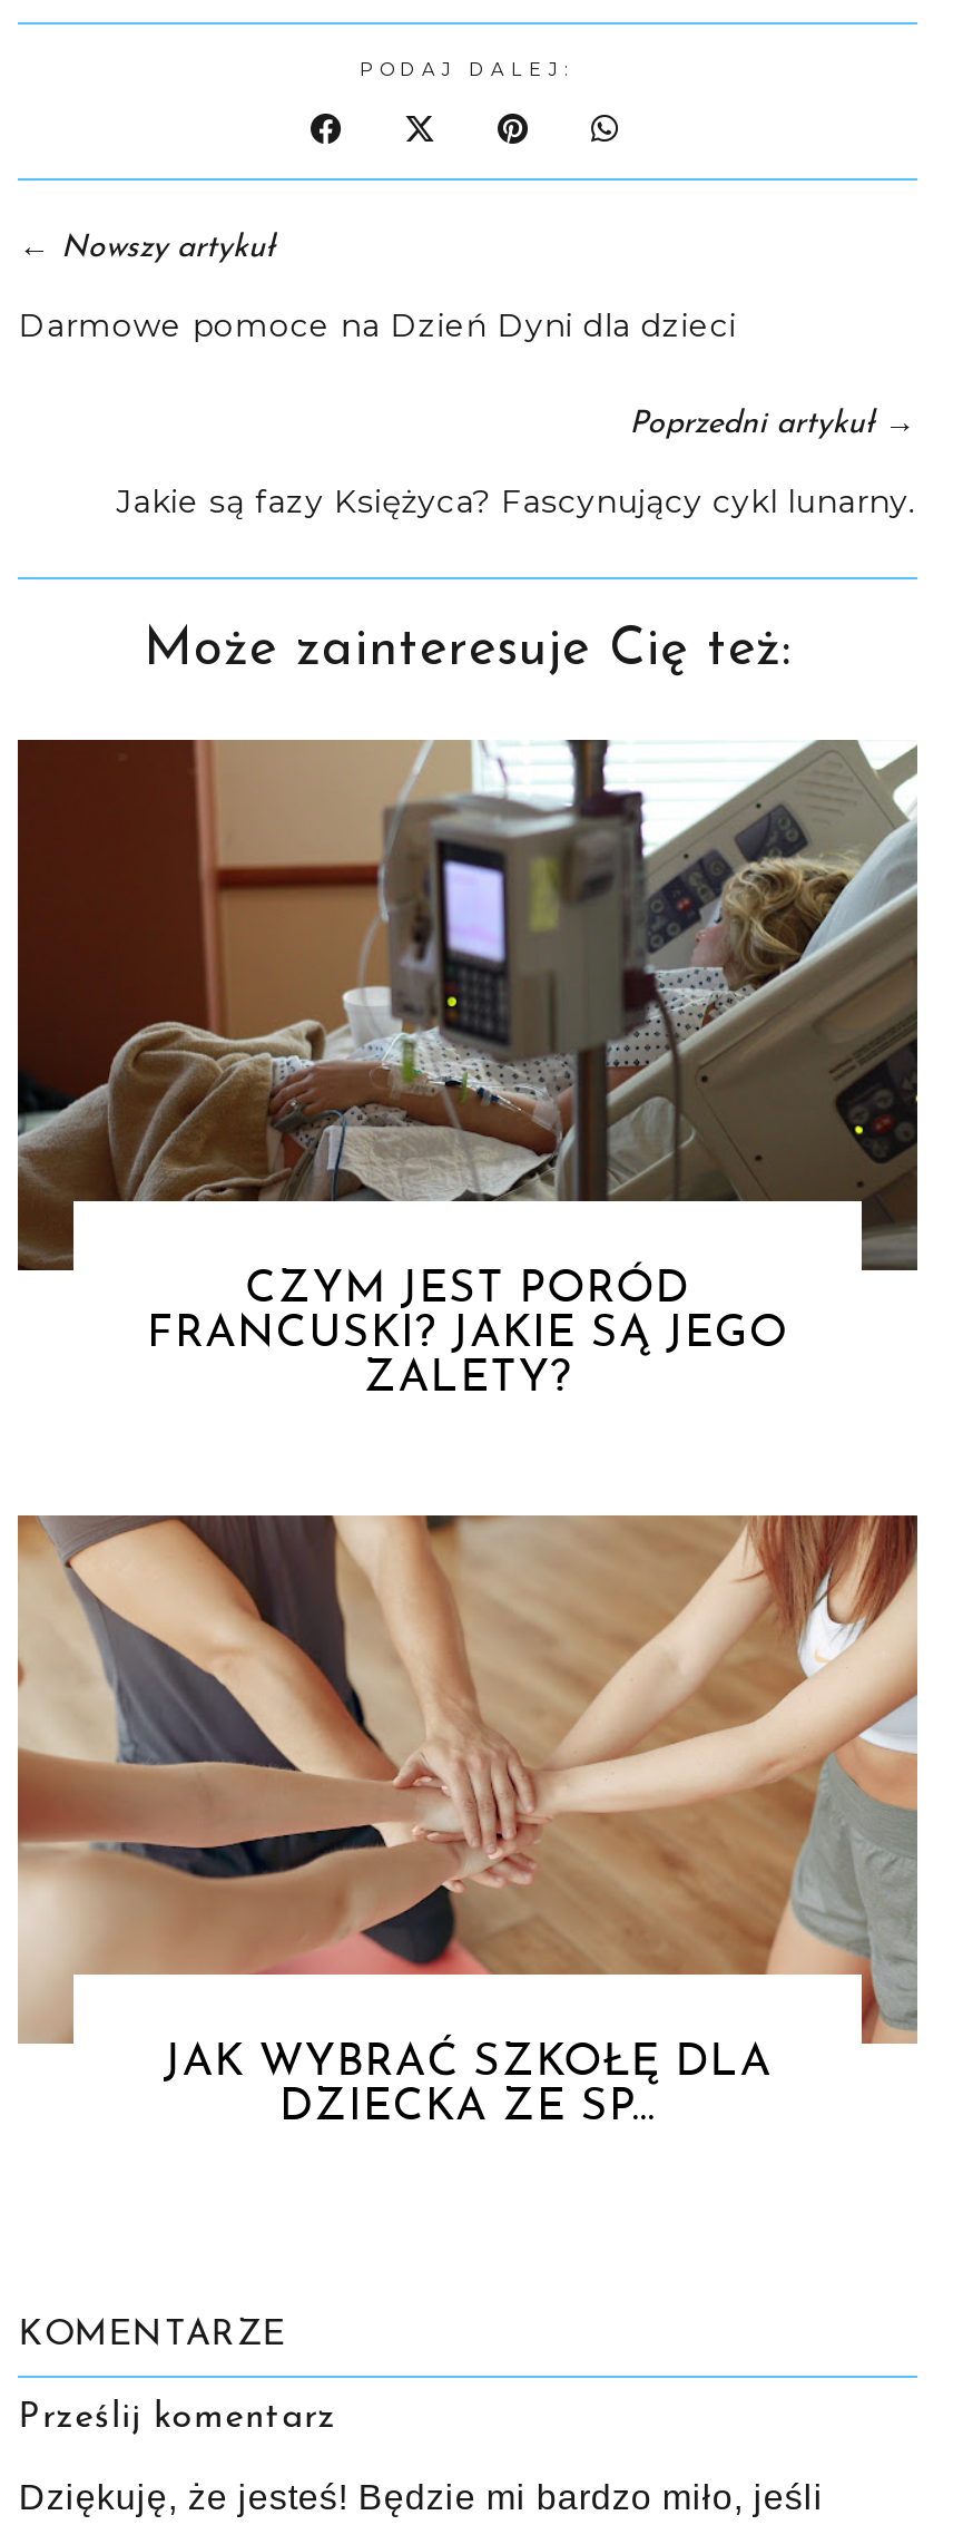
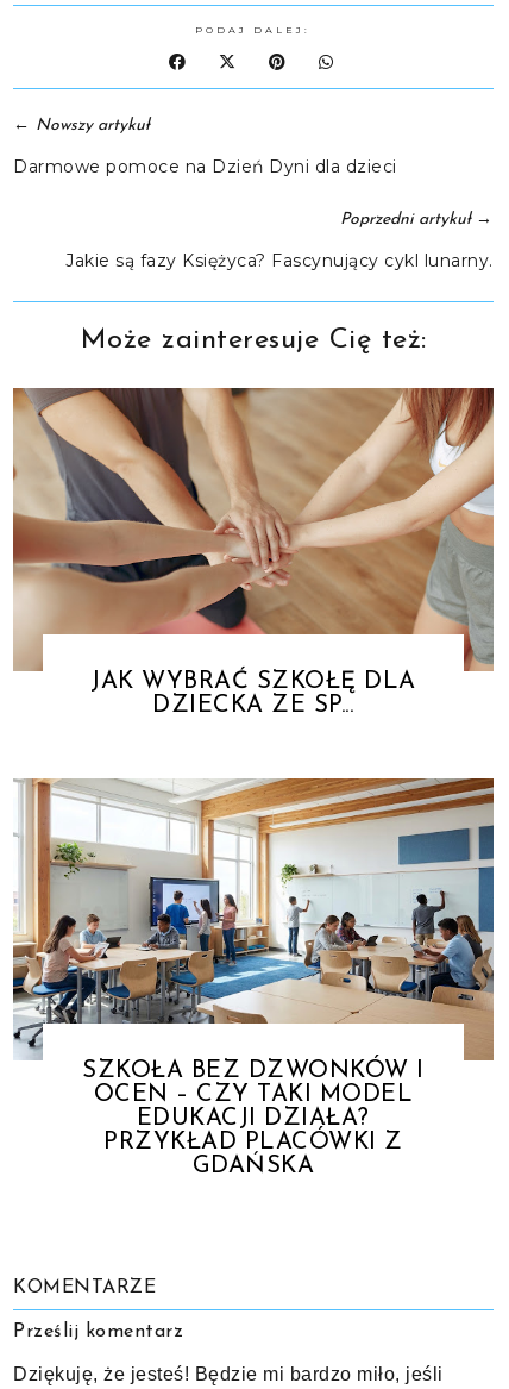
[16,738,920,1401] [image] | CZYM JEST PORÓD | FRANCUSKI? JAKIE SĄ JEGO | ZALETY? -> none
moved [16,1511,922,2131] -> [12,386,496,717]: [image] | JAK WYBRAĆ SZKOŁĘ DLA | DZIECKA ZE SP...
none -> [12,777,495,1179] [image] | SZKOŁA BEZ DZWONKÓW I | OCEN – CZY TAKI MODEL | EDUKACJI DZIAŁA? | PRZYKŁAD PLACÓWKI Z | GDAŃSKA

